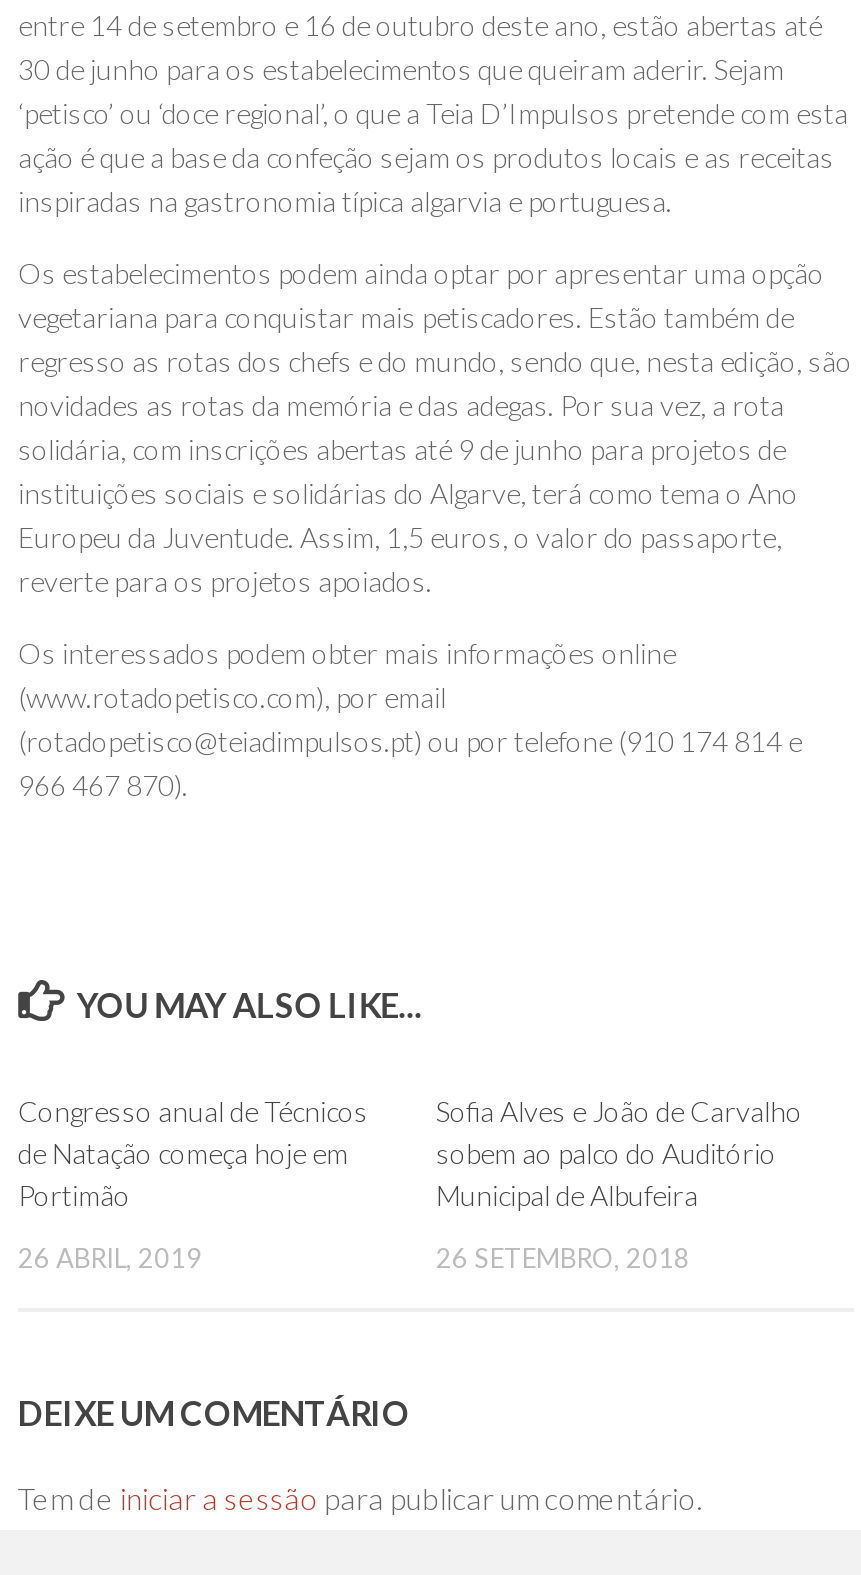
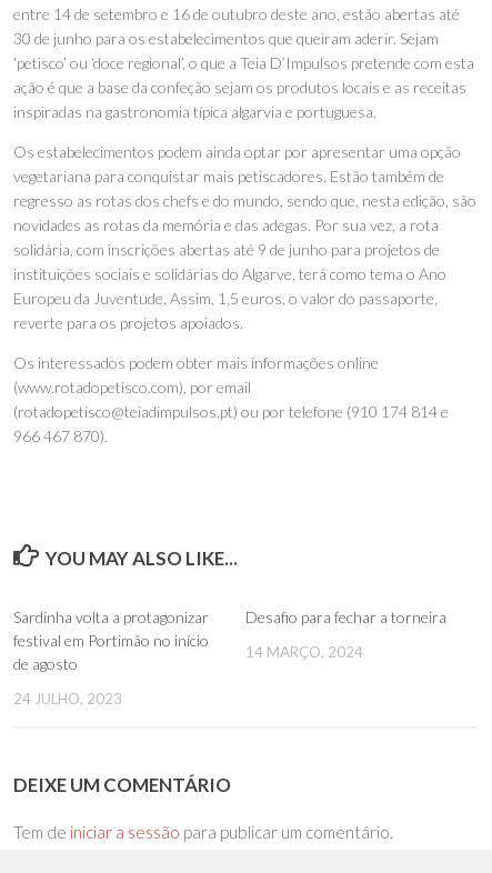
[18,1095,368,1213] Congresso anual de Técnicos | de Natação começa hoje em | Portimão -> [13,608,209,674] Sardinha volta a protagonizar | festival em Portimão no início | de agosto
[436,1095,802,1213] Sofia Alves e João de Carvalho | sobem ao palco do Auditório | Municipal de Albufeira -> [245,608,446,627] Desafio para fechar a torneira
[18,1243,202,1275] 26 ABRIL, 2019 -> [13,690,122,708] 24 JULHO, 2023
[436,1243,690,1275] 26 SETEMBRO, 2018 -> [245,644,363,661] 14 MARÇO, 2024

